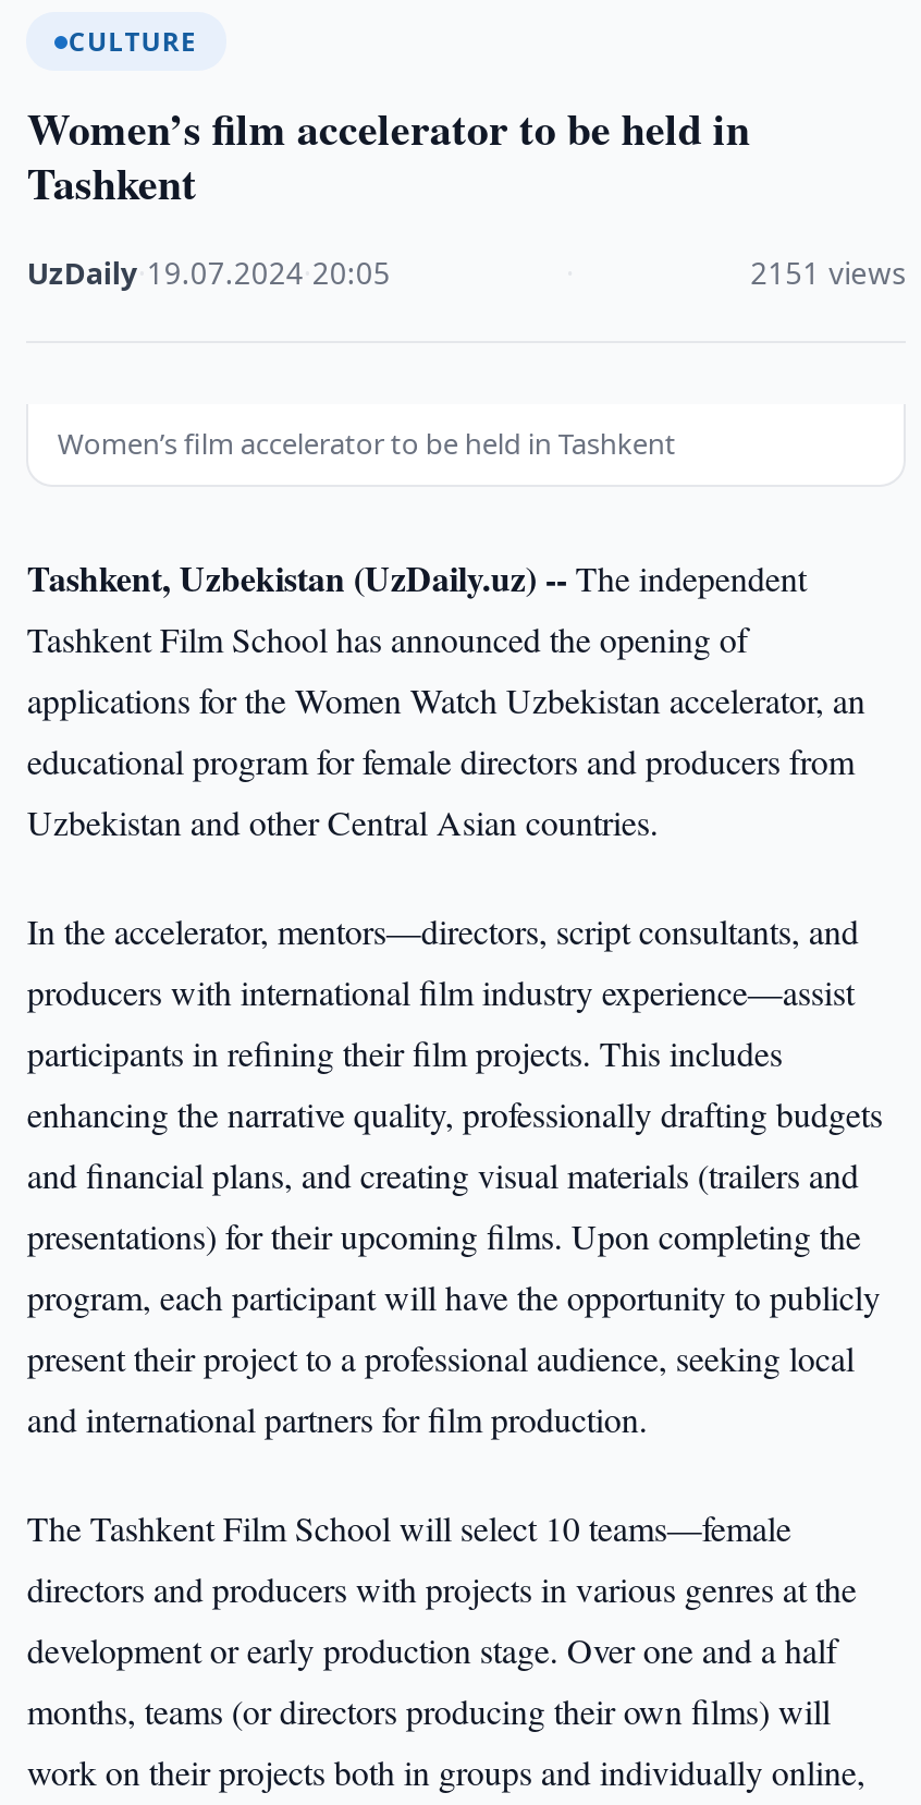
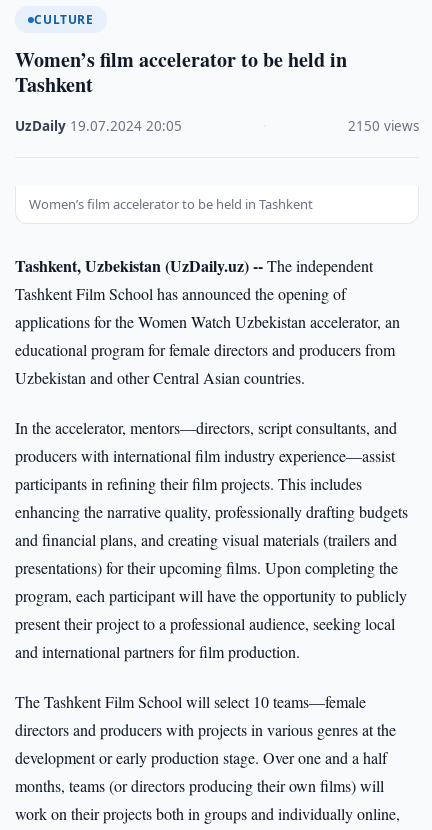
[750,254,905,293] 2151 views -> [348,117,419,135] 2150 views

